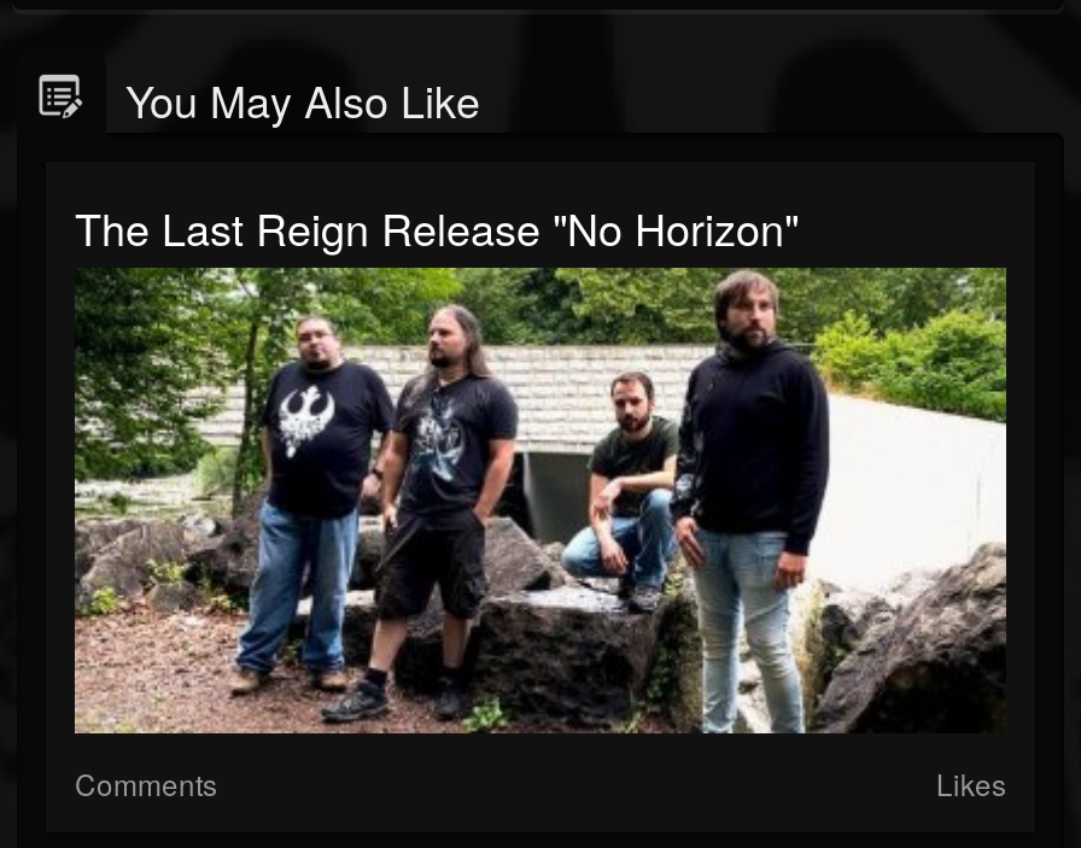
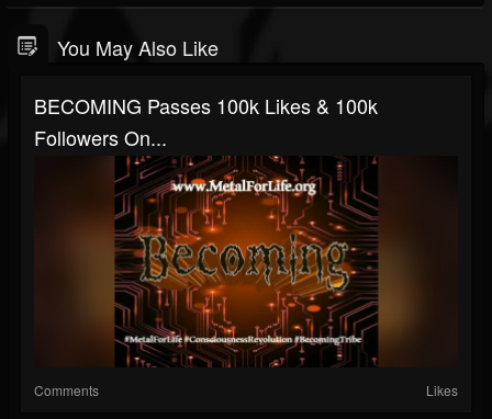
[75,195,799,258] The Last Reign Release "No Horizon" -> [34,91,378,151] BECOMING Passes 100k Likes & 100k | Followers On...
[72,265,1009,736] [image] -> [34,156,458,367] [image]

